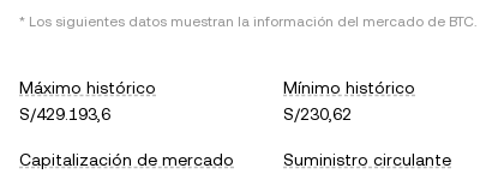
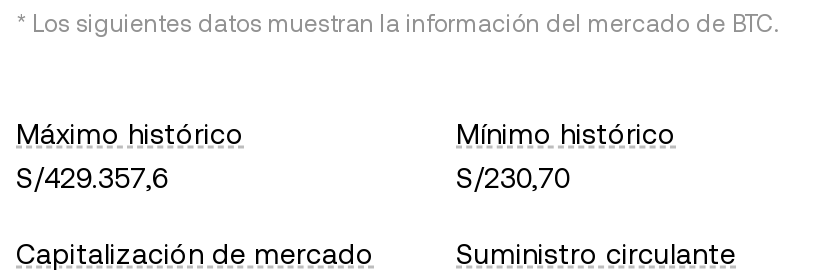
[19,104,110,124] S/429.193,6 -> [16,162,168,194] S/429.357,6
[283,104,352,124] S/230,62 -> [456,162,570,194] S/230,70

